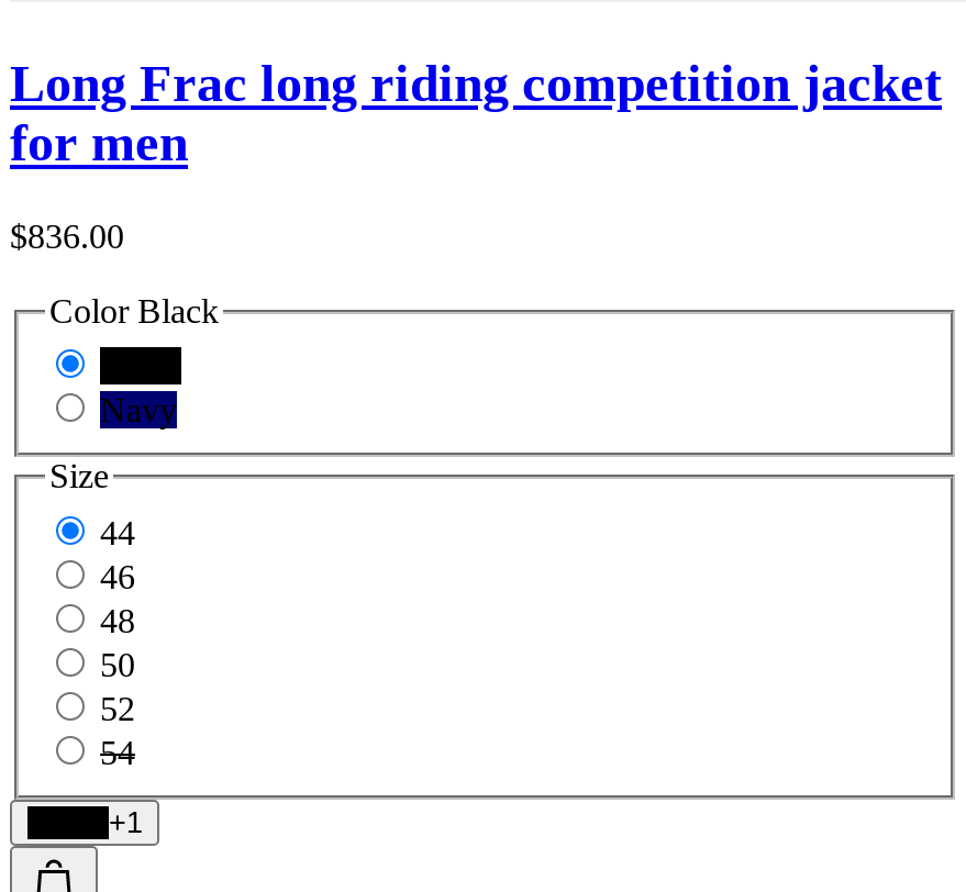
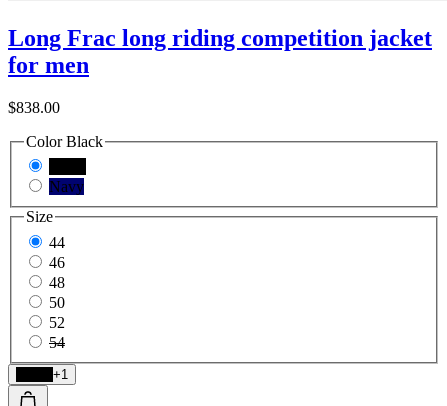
[10,217,124,254] $836.00 -> [8,99,60,116] $838.00

